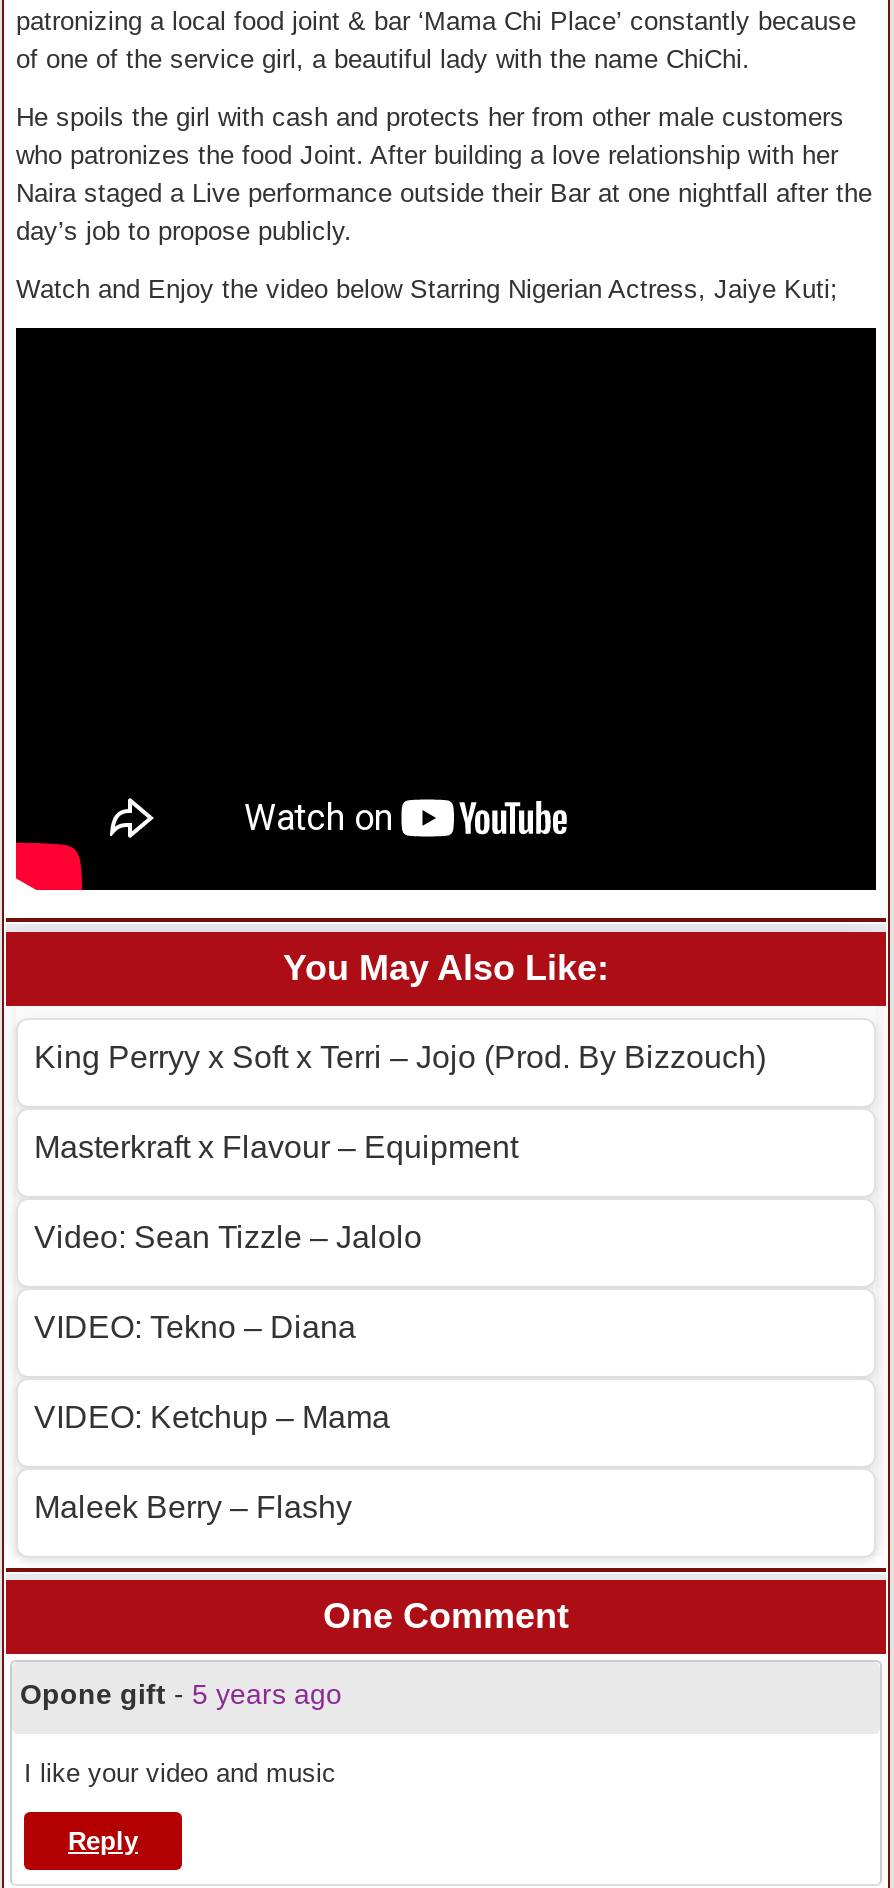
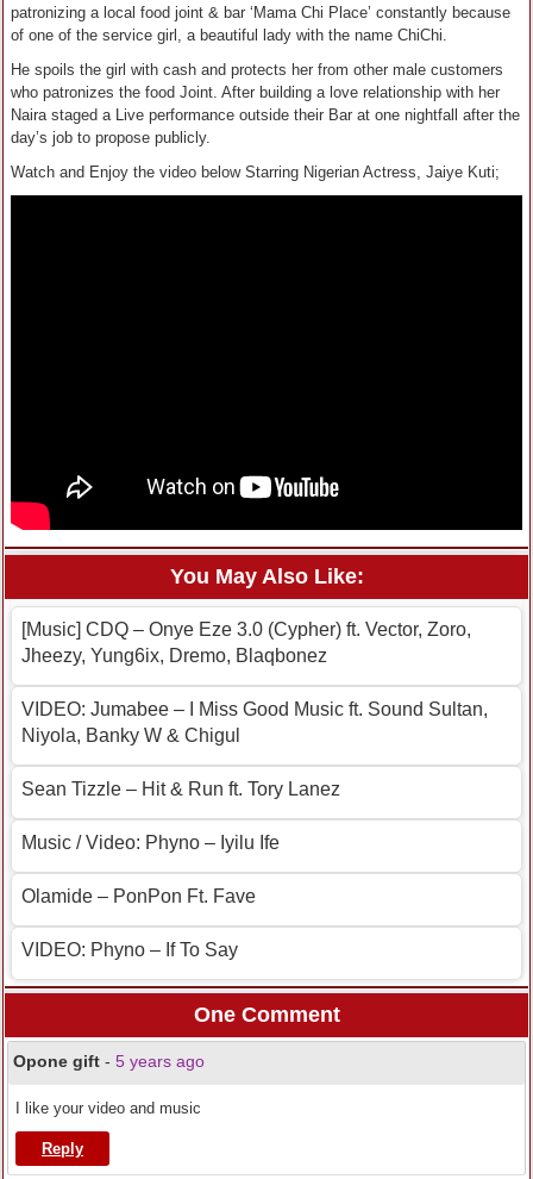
[34,1040,766,1074] King Perryy x Soft x Terri – Jojo (Prod. By Bizzouch) -> [21,619,471,666] [Music] CDQ – Onye Eze 3.0 (Cypher) ft. Vector, Zoro, | Jheezy, Yung6ix, Dremo, Blaqbonez
[34,1130,518,1164] Masterkraft x Flavour – Equipment -> [21,699,488,746] VIDEO: Jumabee – I Miss Good Music ft. Sound Sultan, | Niyola, Banky W & Chigul
[34,1220,422,1254] Video: Sean Tizzle – Jalolo -> [21,779,340,799] Sean Tizzle – Hit & Run ft. Tory Lanez
[34,1310,356,1344] VIDEO: Tekno – Diana -> [21,832,280,853] Music / Video: Phyno – Iyilu Ife
[34,1400,390,1434] VIDEO: Ketchup – Mama -> [21,886,256,906] Olamide – PonPon Ft. Fave
[34,1490,352,1524] Maleek Berry – Flashy -> [21,940,238,960] VIDEO: Phyno – If To Say

